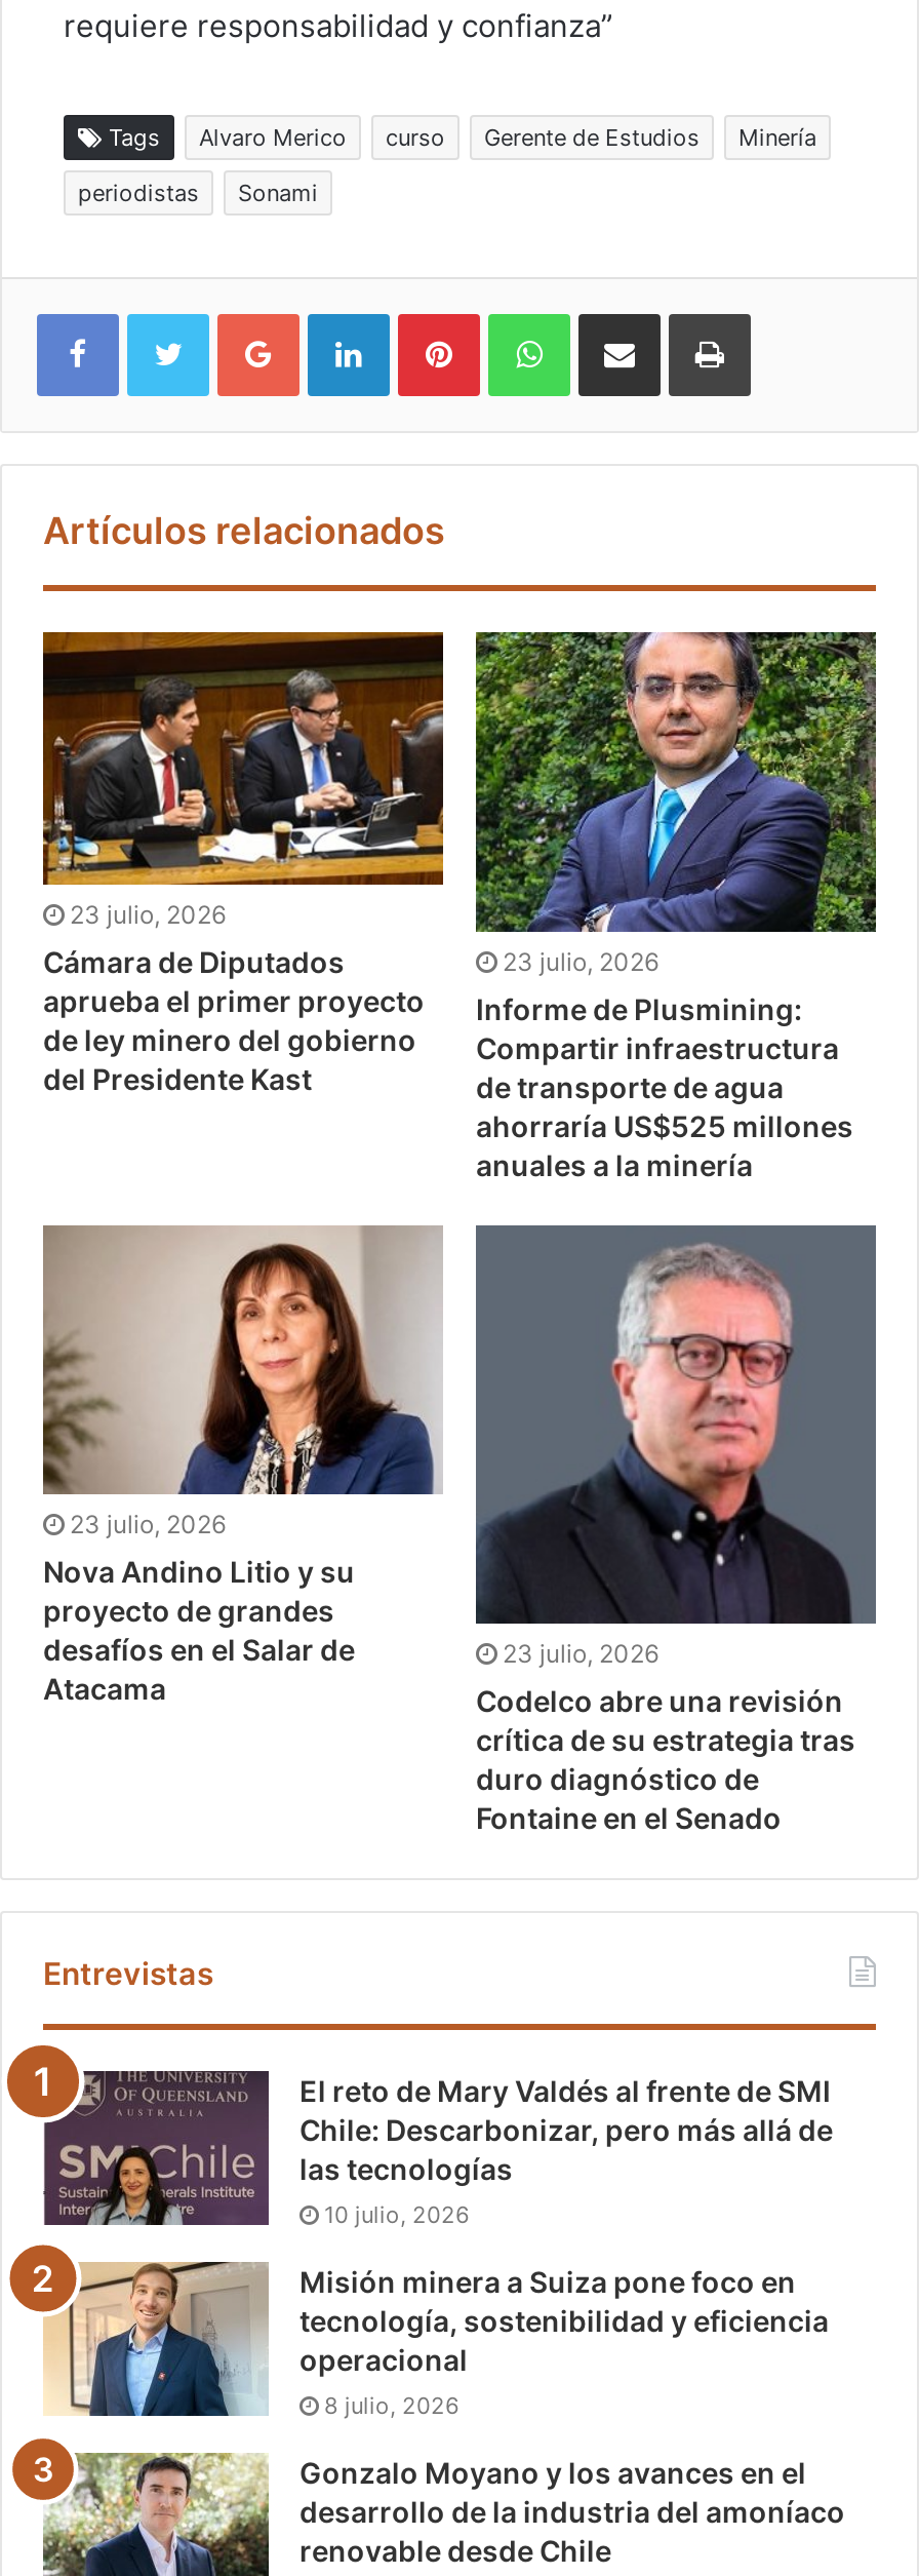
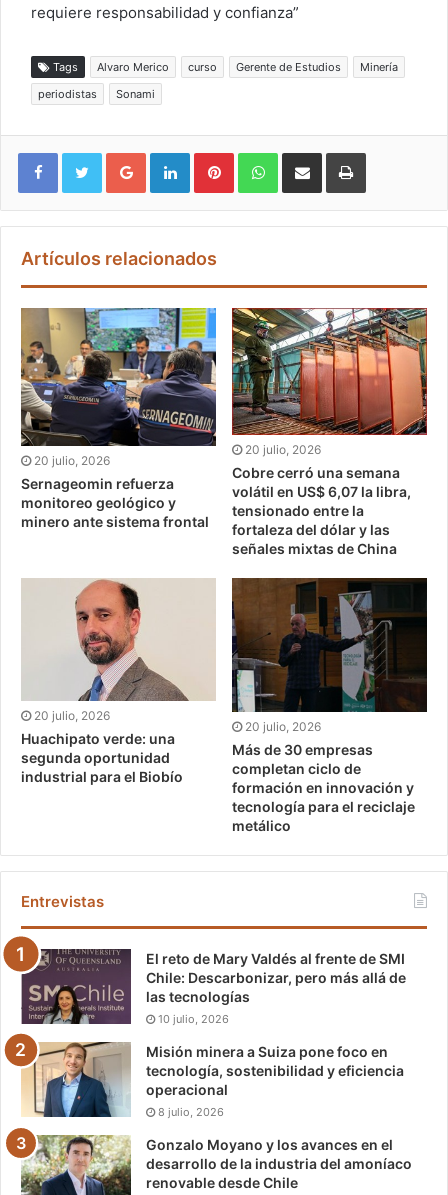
[41,630,445,915] [image] -> [20,307,217,412] [image]
[474,630,878,1182] [image] | 23 julio, 2026 | Informe de Plusmining: | Compartir infraestructura | de transporte de agua | ahorraría US$525 millones | anuales a la minería -> [231,307,428,557] [image] | 20 julio, 2026 | Cobre cerró una semana | volátil en US$ 6,07 la libra, | tensionado entre la | fortaleza del dólar y las | señales mixtas de China
[43,899,425,1096] 23 julio, 2026 | Cámara de Diputados | aprueba el primer proyecto | de ley minero del gobierno | del Presidente Kast -> [21,453,209,530] 20 julio, 2026 | Sernageomin refuerza | monitoreo geológico y | minero ante sistema frontal
[41,1227,441,1706] [image] | 23 julio, 2026 | Nova Andino Litio y su | proyecto de grandes | desafíos en el Salar de | Atacama -> [21,578,210,785] [image] | 20 julio, 2026 | Huachipato verde: una | segunda oportunidad | industrial para el Biobío
[476,1223,878,1835] [image] | 23 julio, 2026 | Codelco abre una revisión | crítica de su estrategia tras | duro diagnóstico de | Fontaine en el Senado -> [232,577,428,834] [image] | 20 julio, 2026 | Más de 30 empresas | completan ciclo de | formación en innovación y | tecnología para el reciclaje | metálico

